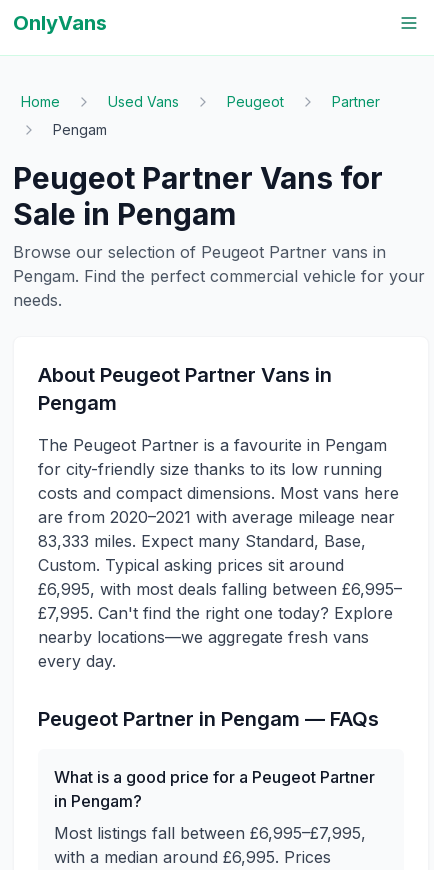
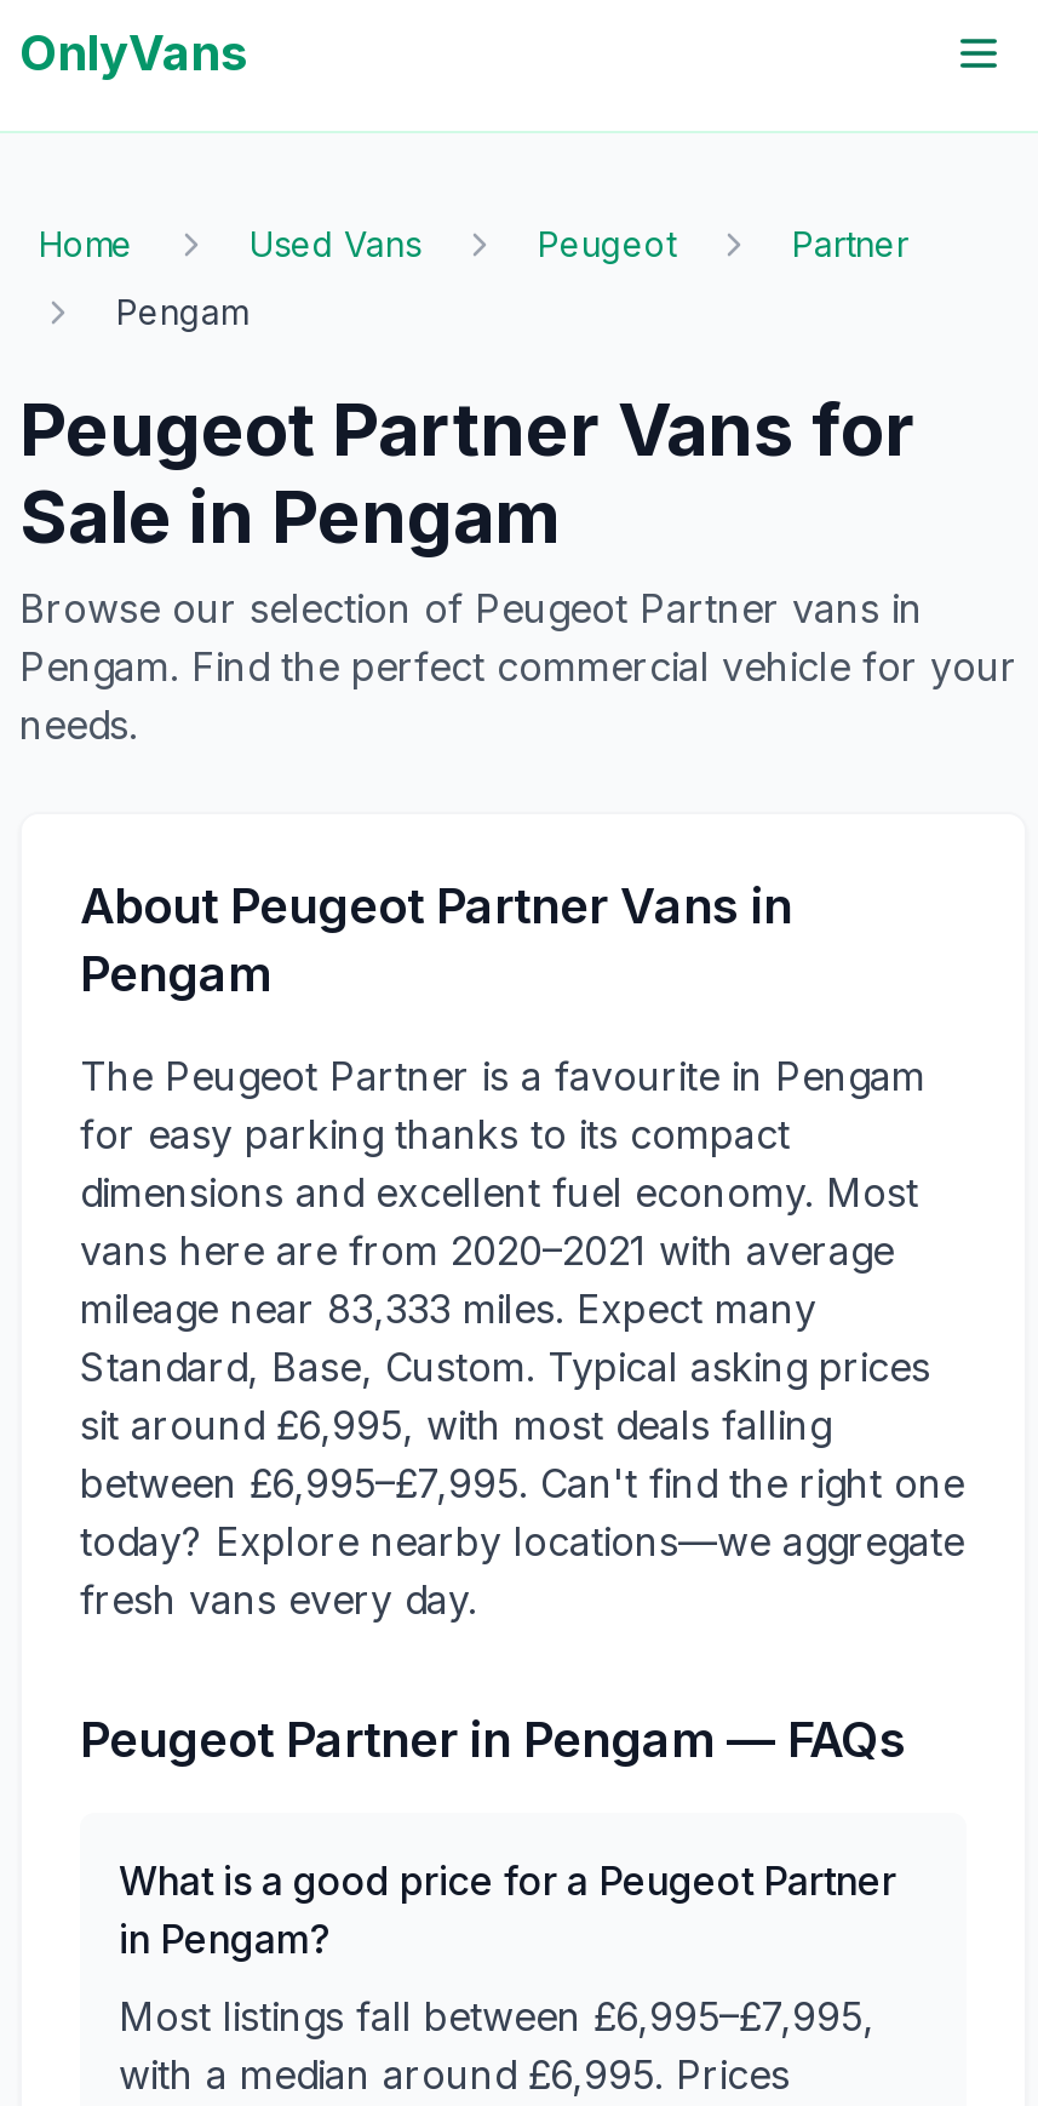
[38,459,402,671] for city-friendly size thanks to its low running | costs and compact dimensions. Most vans here | are from 2020–2021 with average mileage near | 83,333 miles. Expect many Standard, Base, | Custom. Typical asking prices sit around | £6,995, with most deals falling between £6,995– | £7,995. Can't find the right one today? Explore | nearby locations—we aggregate fresh vans | every day. -> [80,1110,964,1624] for easy parking thanks to its compact | dimensions and excellent fuel economy. Most | vans here are from 2020–2021 with average | mileage near 83,333 miles. Expect many | Standard, Base, Custom. Typical asking prices | sit around £6,995, with most deals falling | between £6,995–£7,995. Can't find the right one | today? Explore nearby locations—we aggregate | fresh vans every day.

